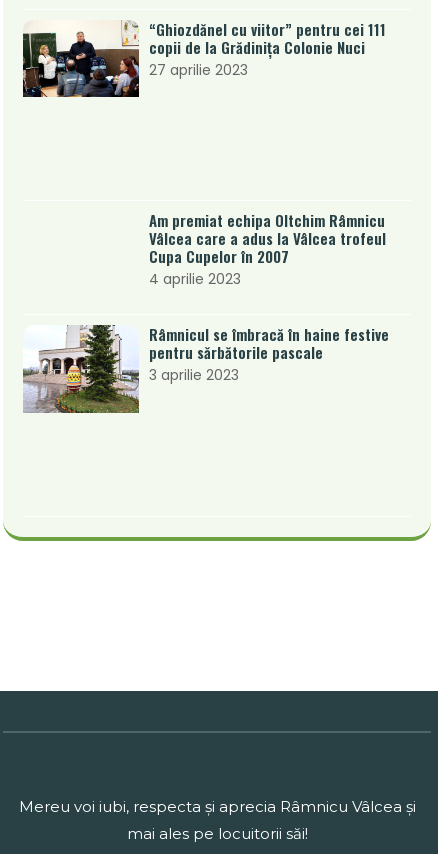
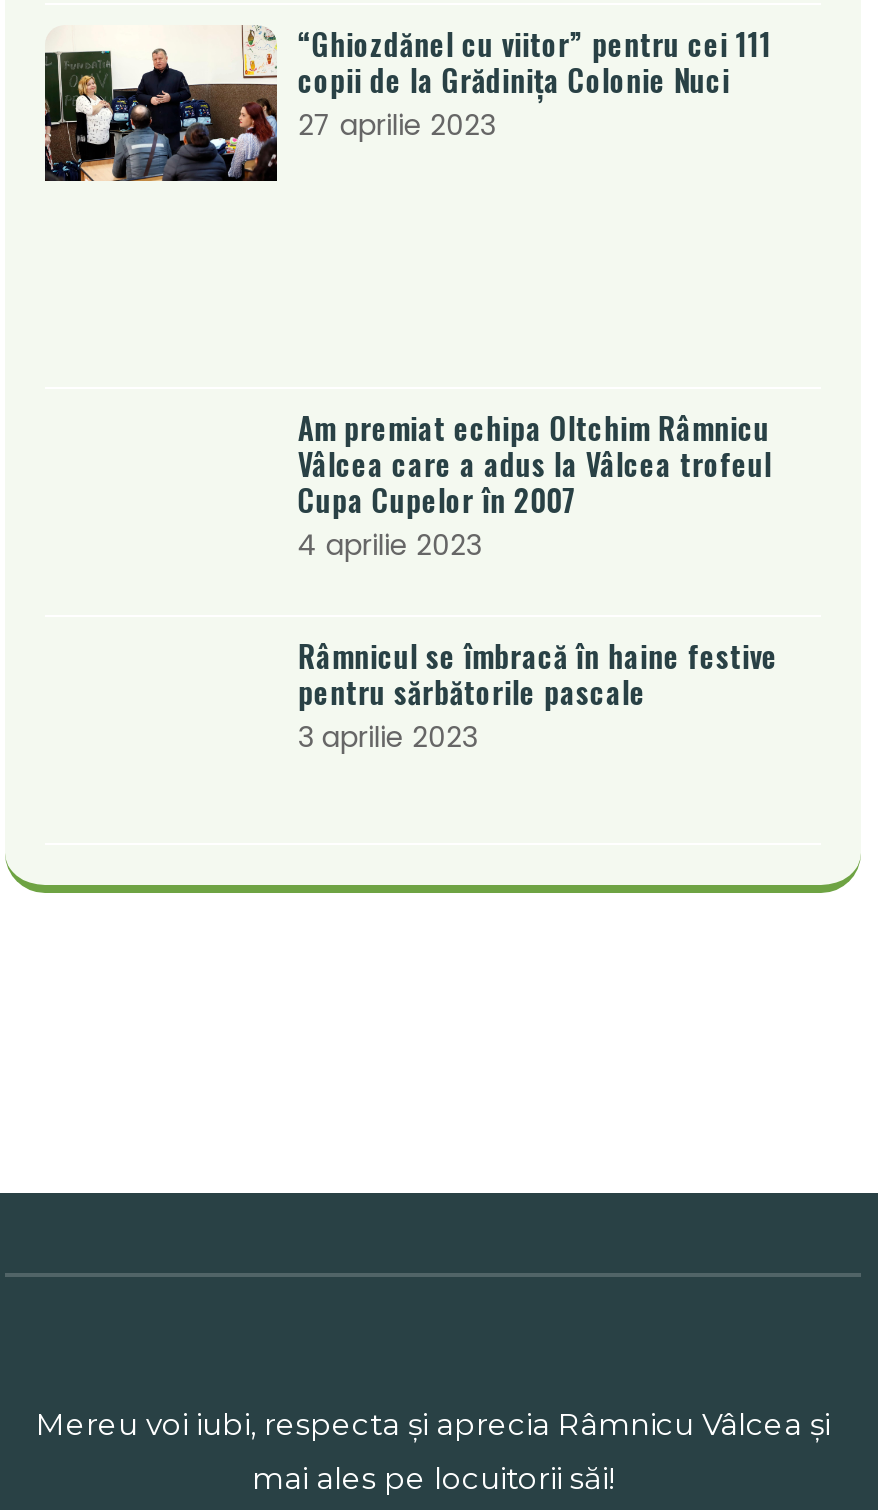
[22,324,140,414] [image] -> none

